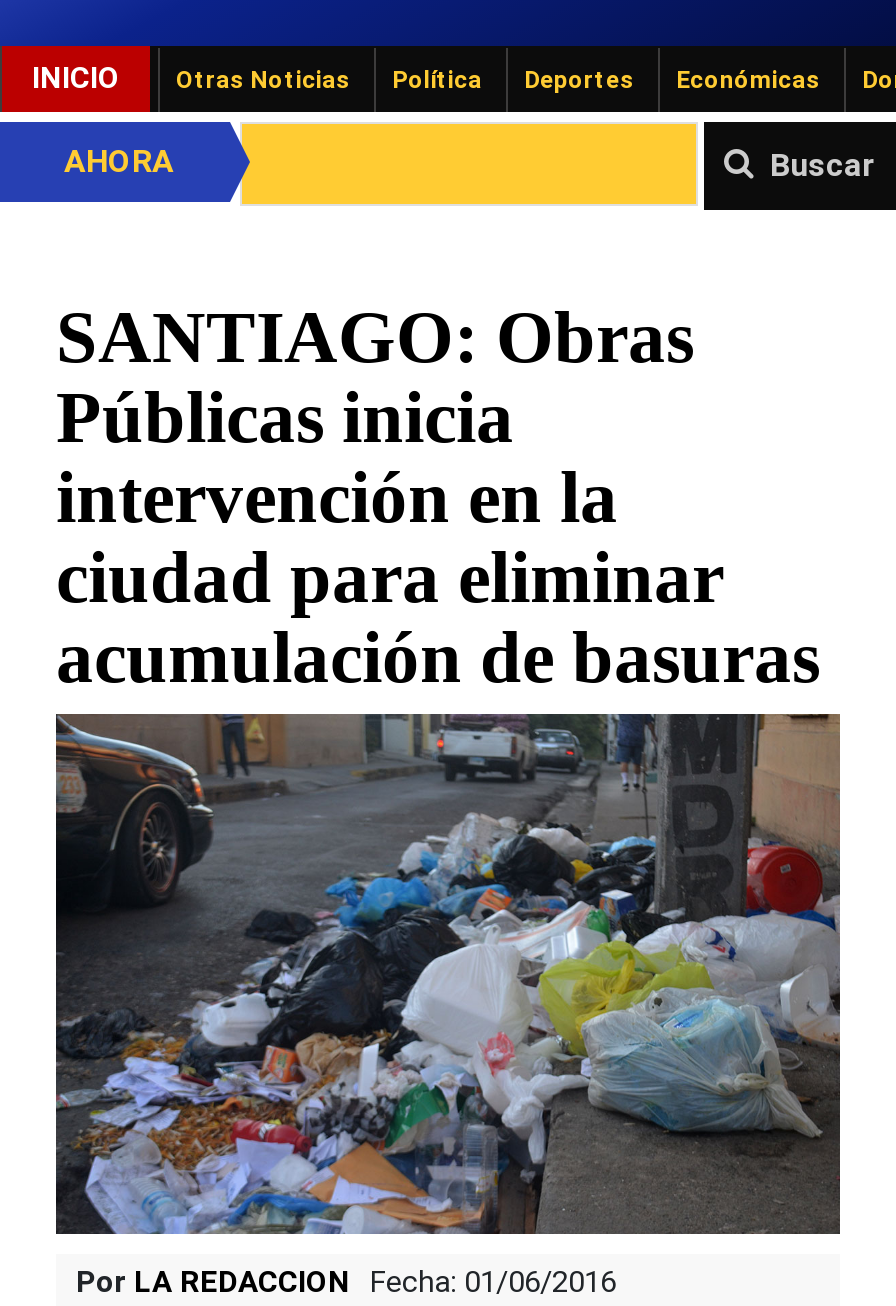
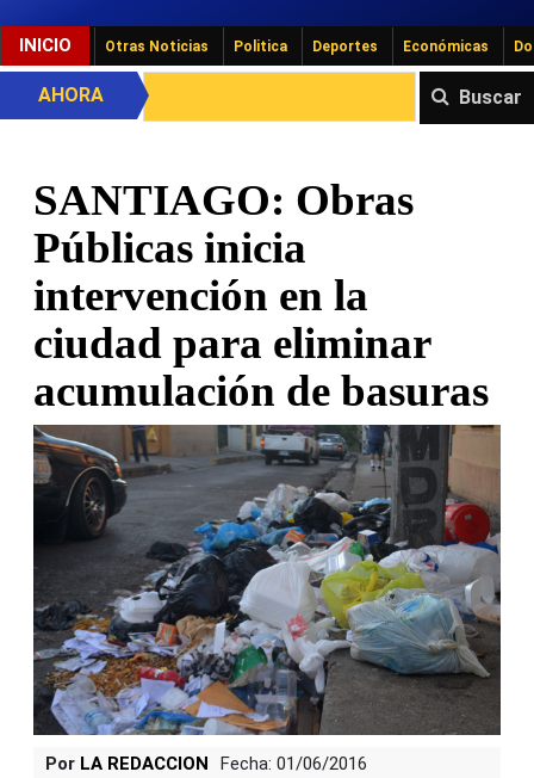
[392,65,482,93] Política -> [234,38,287,54] Politica

